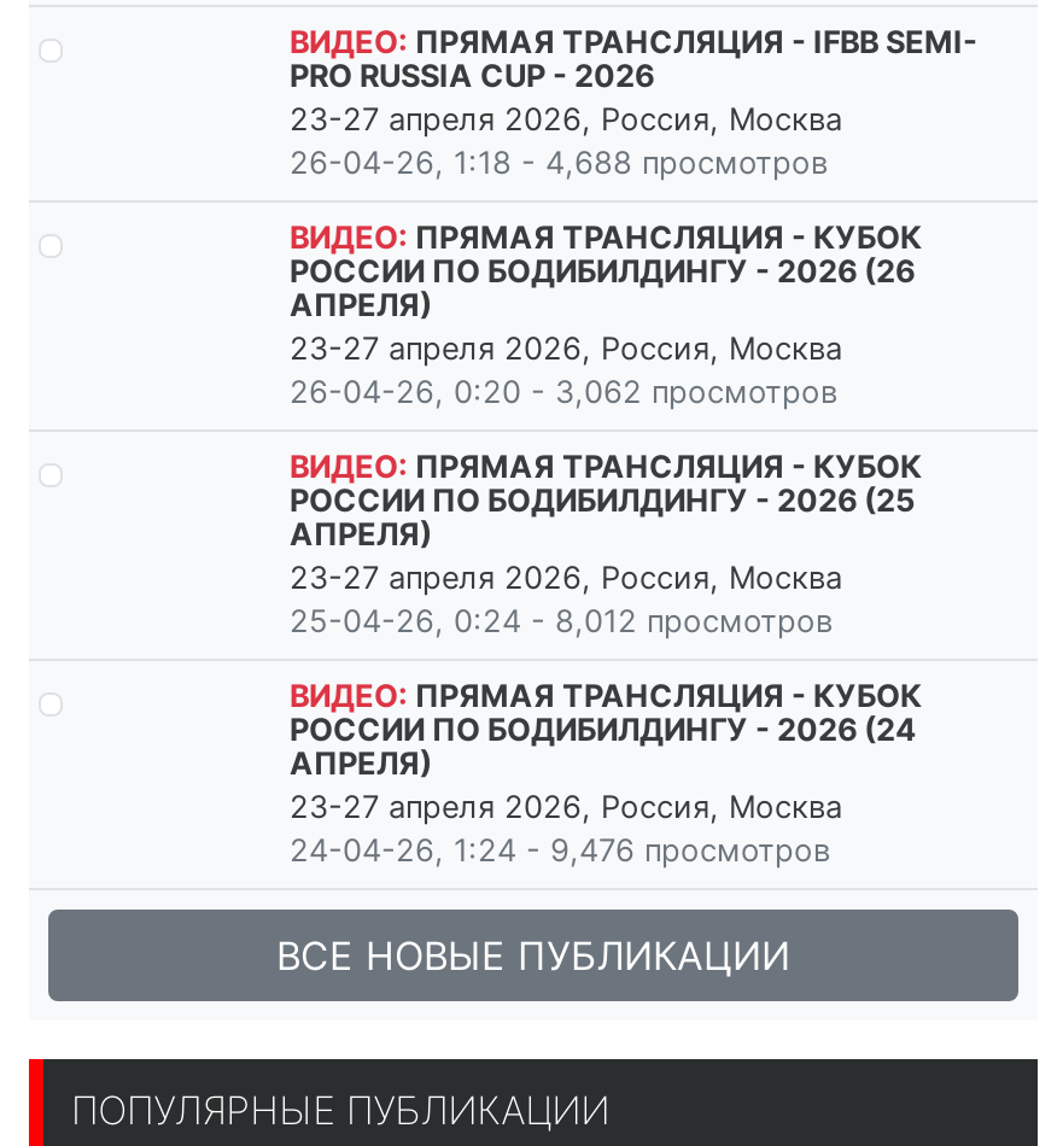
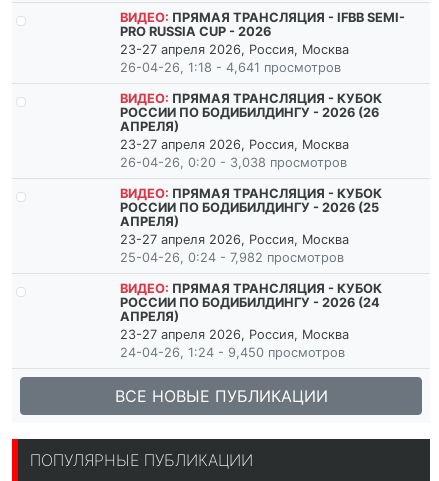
[290,145,828,181] 26-04-26, 1:18 - 4,688 просмотров -> [120,60,341,75] 26-04-26, 1:18 - 4,641 просмотров
[290,374,837,410] 26-04-26, 0:20 - 3,062 просмотров -> [120,155,347,170] 26-04-26, 0:20 - 3,038 просмотров
[290,603,833,639] 25-04-26, 0:24 - 8,012 просмотров -> [120,250,344,265] 25-04-26, 0:24 - 7,982 просмотров
[290,832,830,868] 24-04-26, 1:24 - 9,476 просмотров -> [120,345,345,360] 24-04-26, 1:24 - 9,450 просмотров

